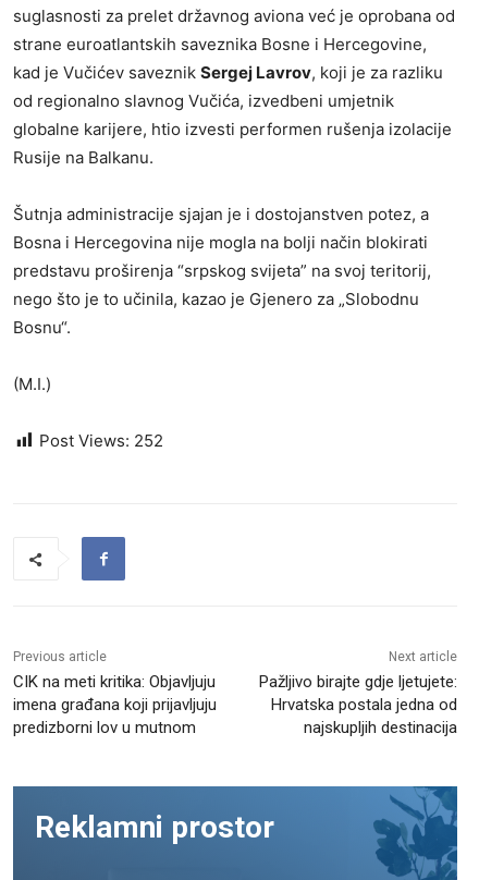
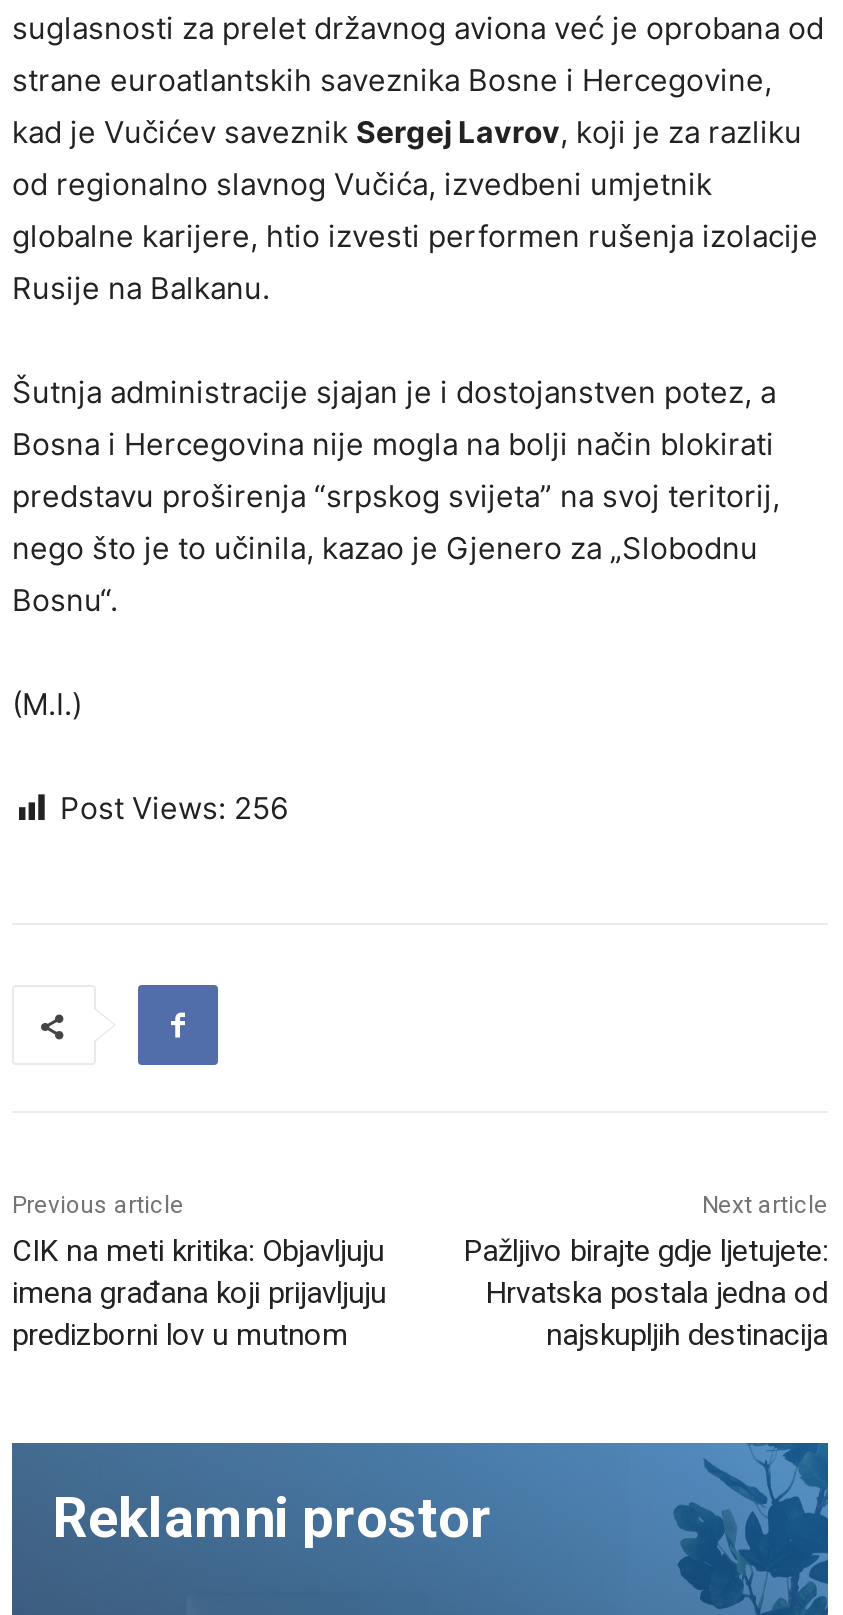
[39,431,163,451] Post Views: 252 -> [60,790,288,828] Post Views: 256

